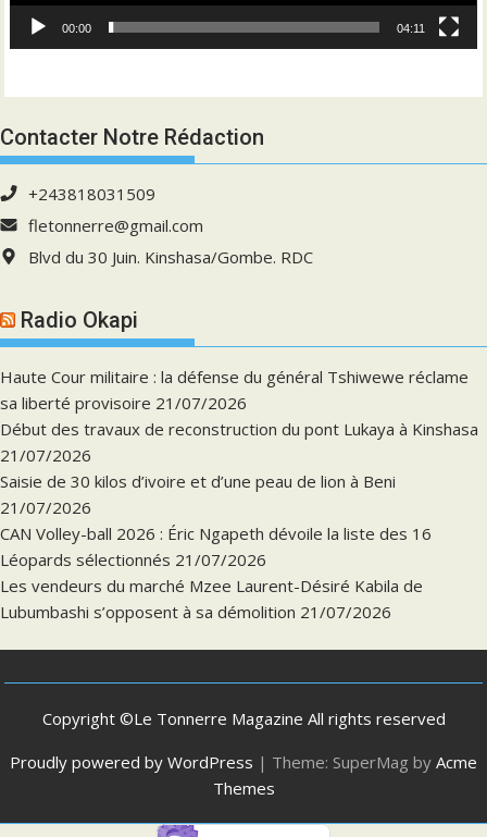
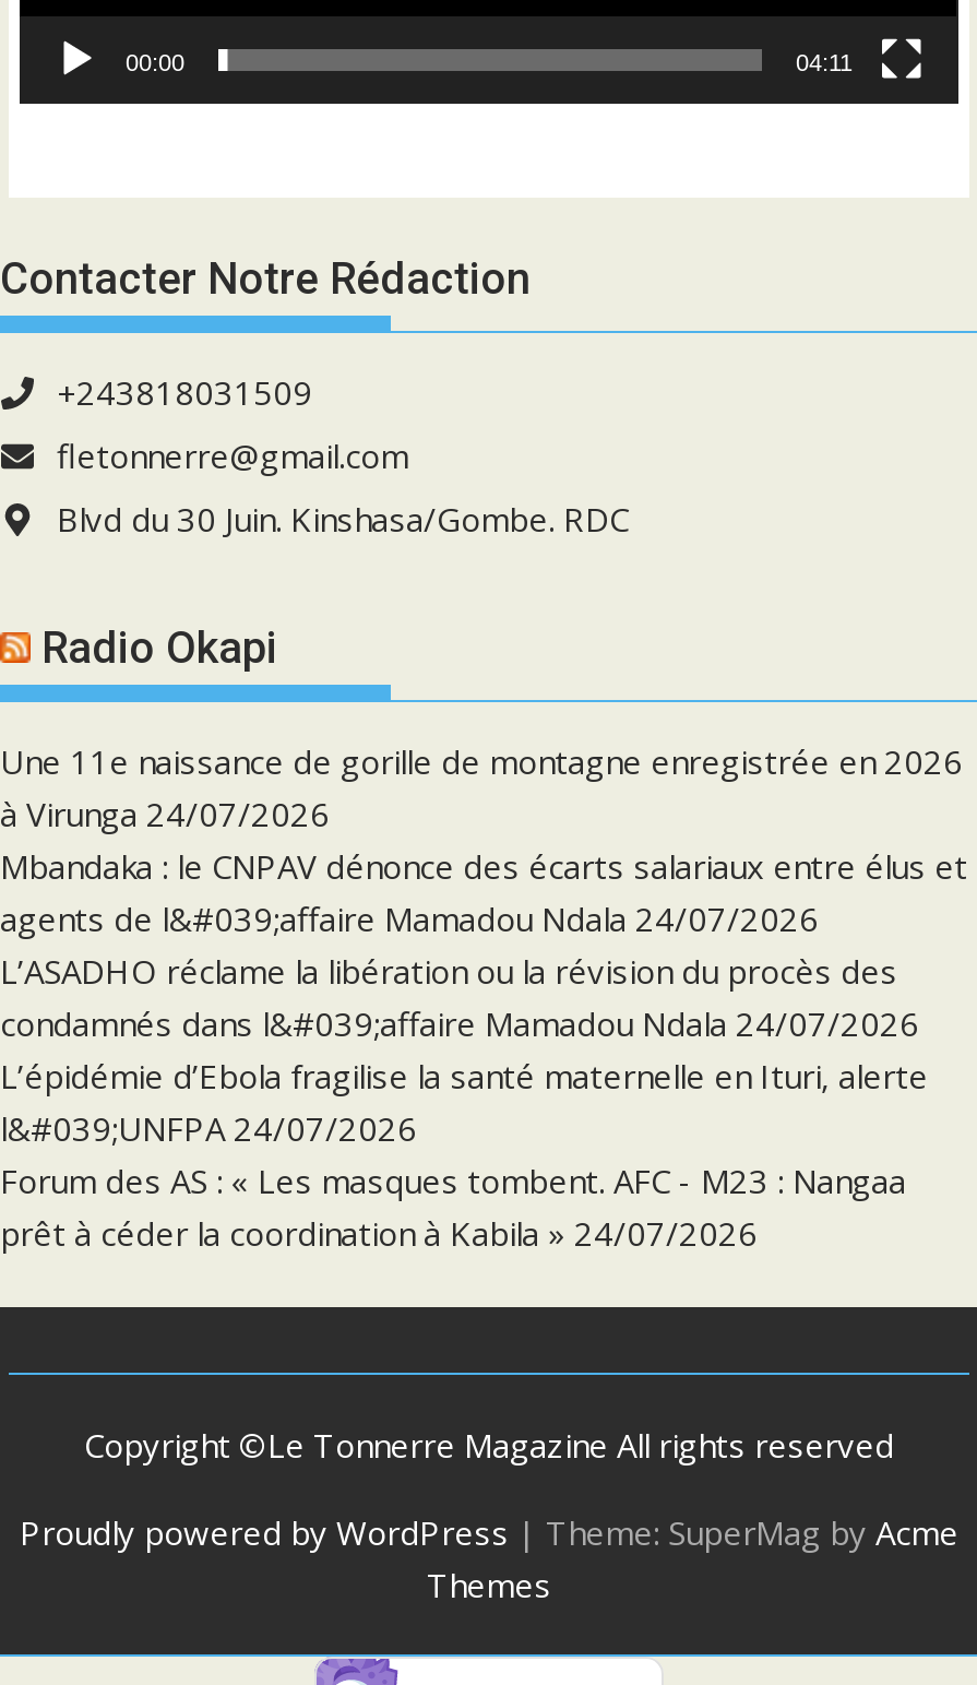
[0,366,478,623] Haute Cour militaire : la défense du général Tshiwewe réclame | sa liberté provisoire 21/07/2026 | Début des travaux de reconstruction du pont Lukaya à Kinshasa | 21/07/2026 | Saisie de 30 kilos d’ivoire et d’une peau de lion à Beni | 21/07/2026 | CAN Volley-ball 2026 : Éric Ngapeth dévoile la liste des 16 | Léopards sélectionnés 21/07/2026 | Les vendeurs du marché Mzee Laurent-Désiré Kabila de | Lubumbashi s’opposent à sa démolition 21/07/2026 -> [0,739,967,1255] Une 11e naissance de gorille de montagne enregistrée en 2026 | à Virunga 24/07/2026 | Mbandaka : le CNPAV dénonce des écarts salariaux entre élus et | agents de l&#039;affaire Mamadou Ndala 24/07/2026 | L’ASADHO réclame la libération ou la révision du procès des | condamnés dans l&#039;affaire Mamadou Ndala 24/07/2026 | L’épidémie d’Ebola fragilise la santé maternelle en Ituri, alerte | l&#039;UNFPA 24/07/2026 | Forum des AS : « Les masques tombent. AFC - M23 : Nangaa | prêt à céder la coordination à Kabila » 24/07/2026

